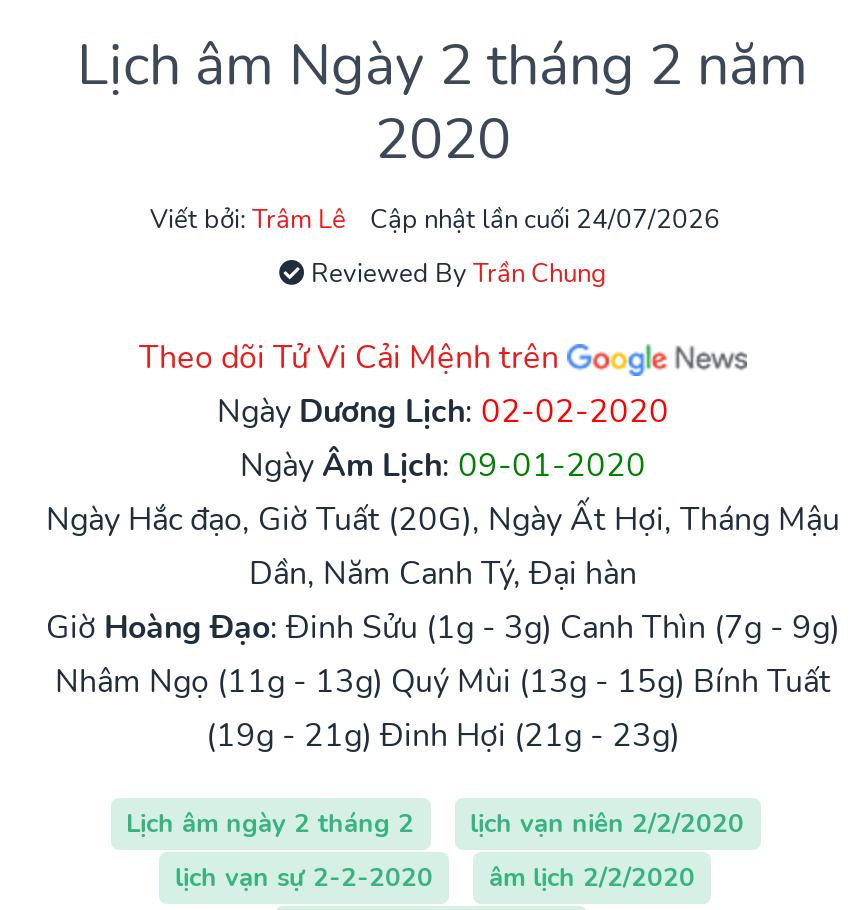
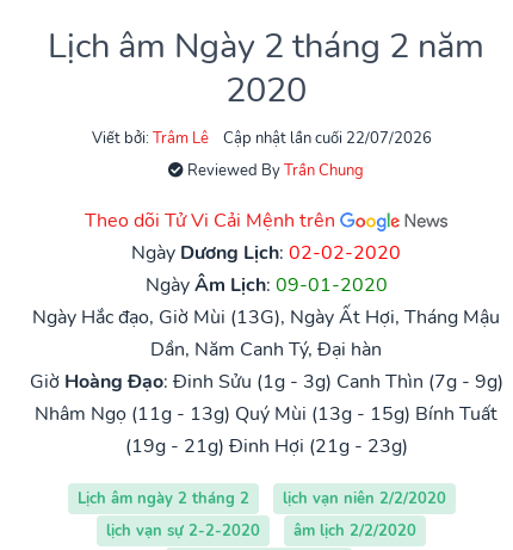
[370,202,720,238] Cập nhật lần cuối 24/07/2026 -> [222,128,431,149] Cập nhật lần cuối 22/07/2026
[46,498,840,542] Ngày Hắc đạo, Giờ Tuất (20G), Ngày Ất Hợi, Tháng Mậu -> [32,304,500,331] Ngày Hắc đạo, Giờ Mùi (13G), Ngày Ất Hợi, Tháng Mậu

